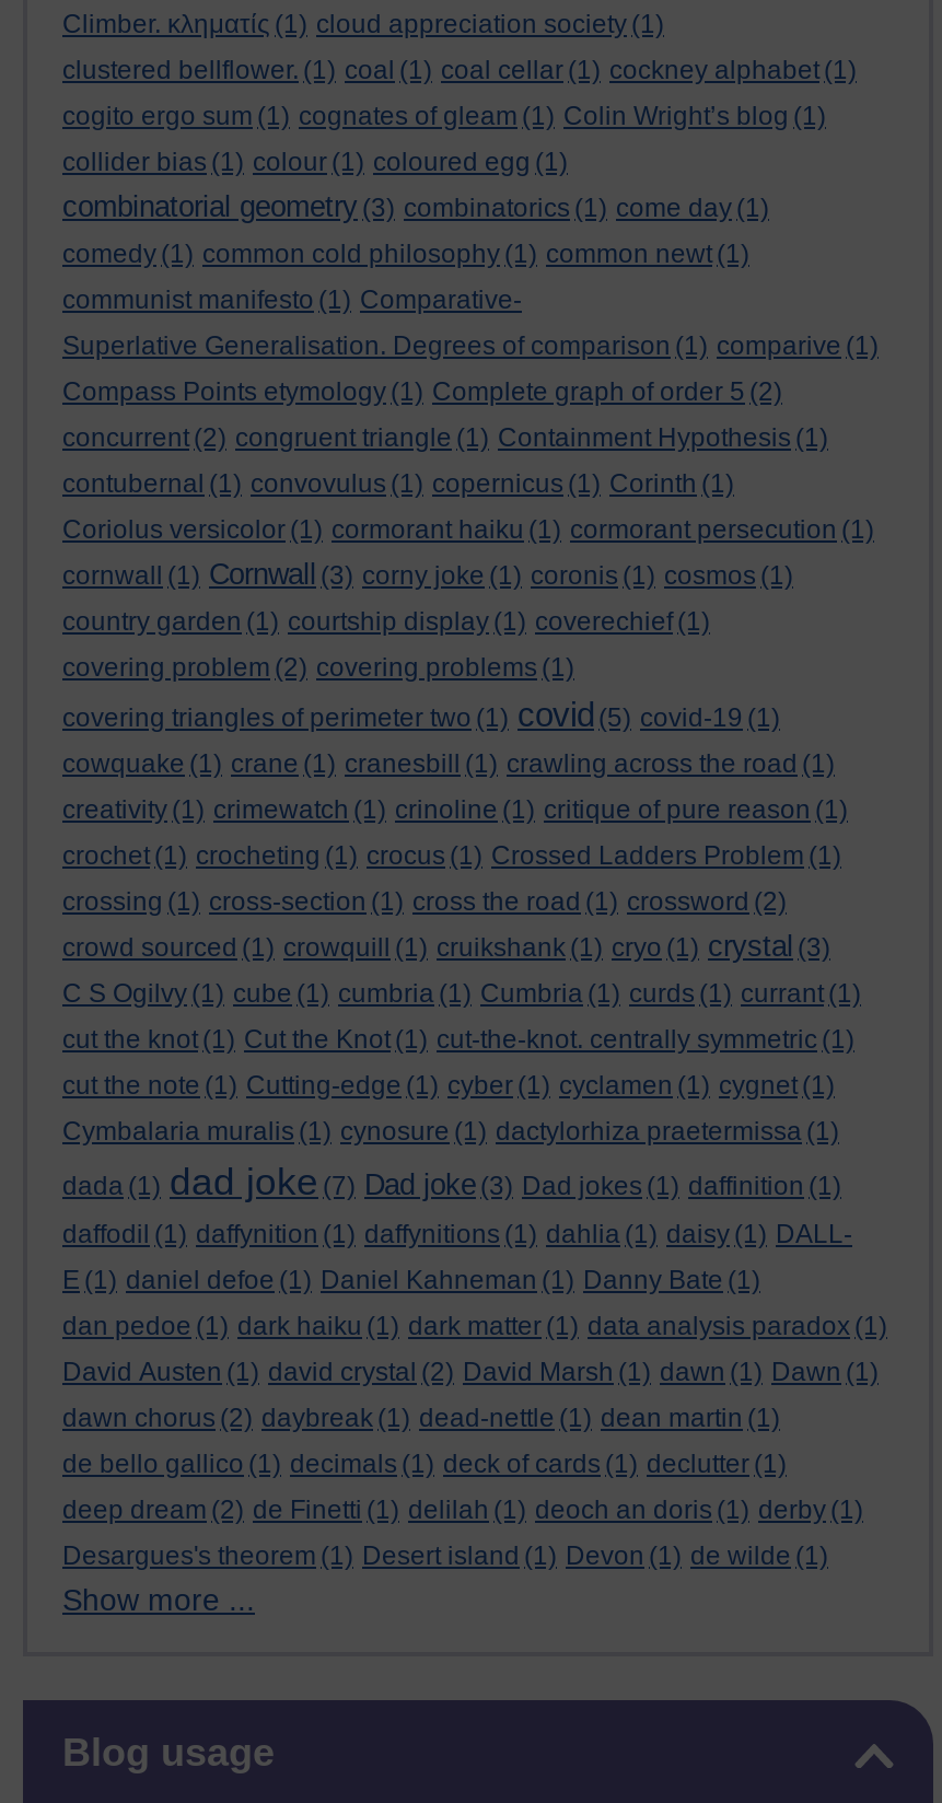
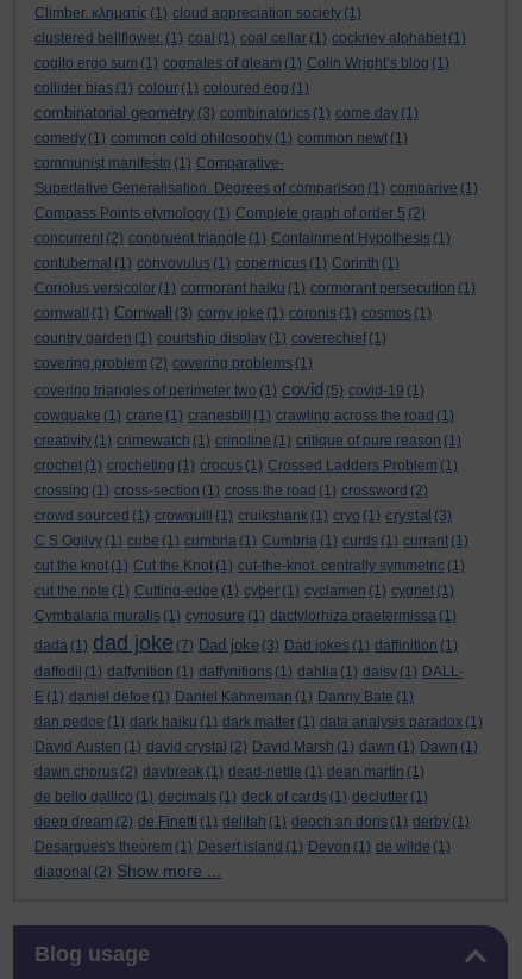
[62,1583,255,1618] Show more ... -> [34,861,221,881] diagonal (2) Show more ...

